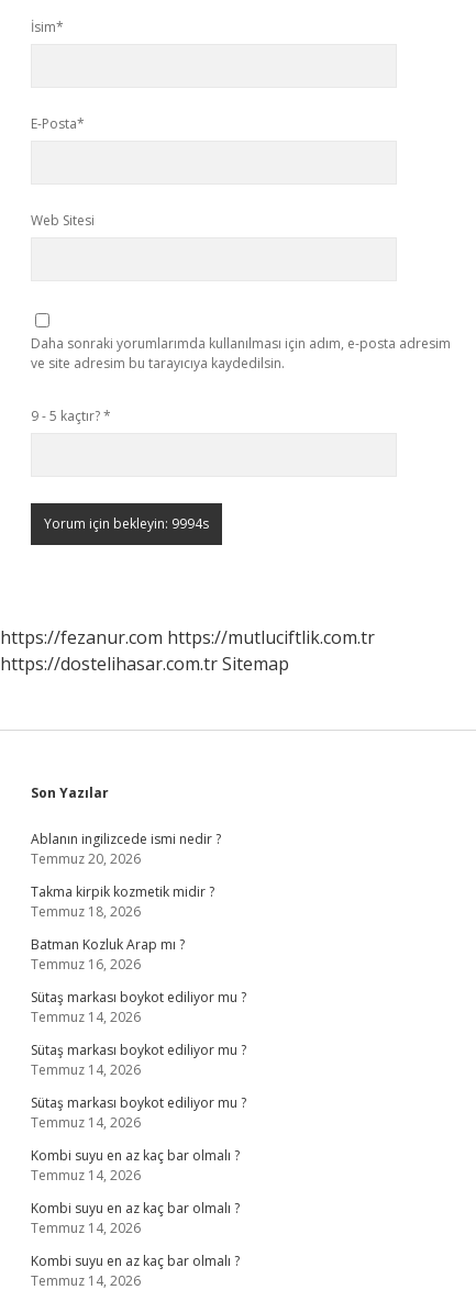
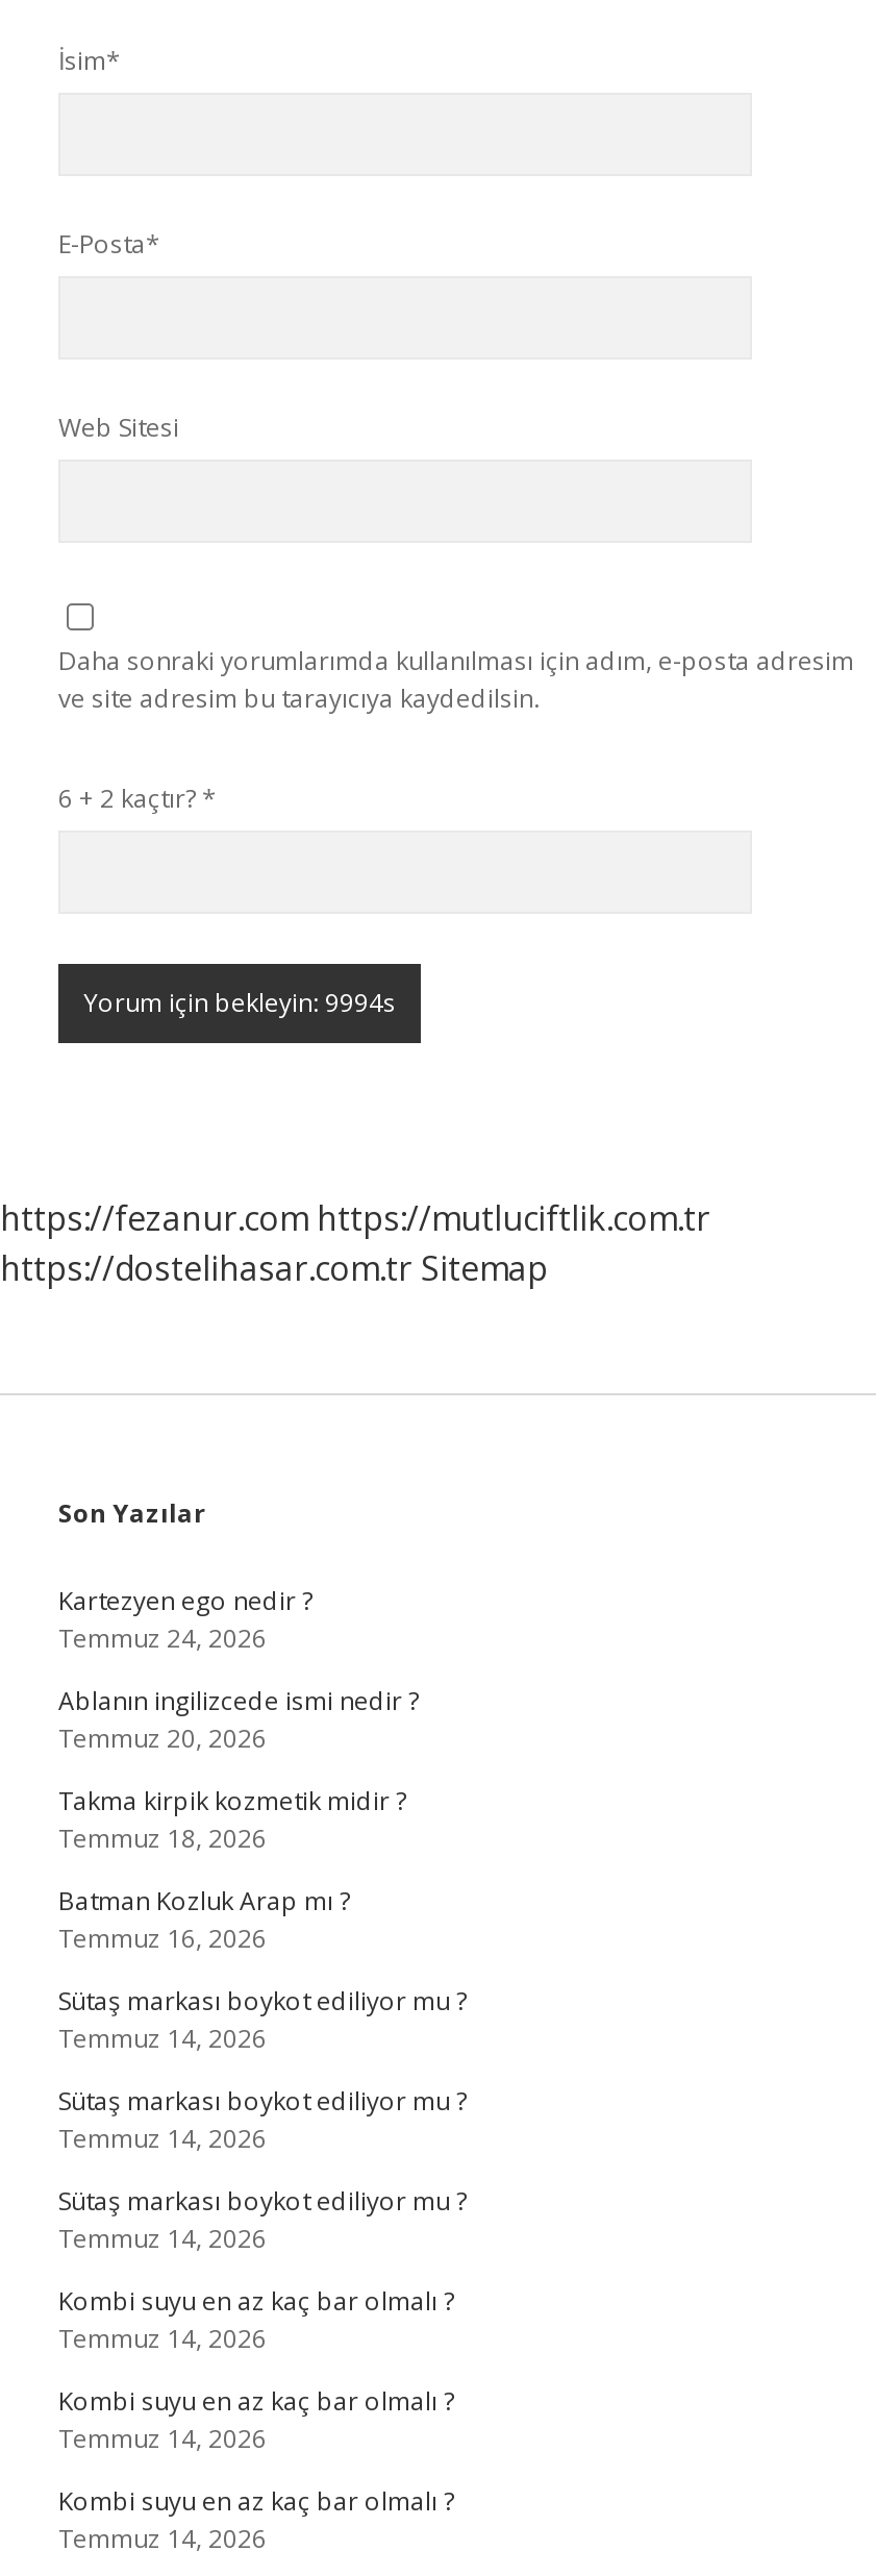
[31,407,111,425] 9 - 5 kaçtır? * -> [58,781,217,816] 6 + 2 kaçtır? *
none -> [58,1583,312,1656] Kartezyen ego nedir ? | Temmuz 24, 2026

